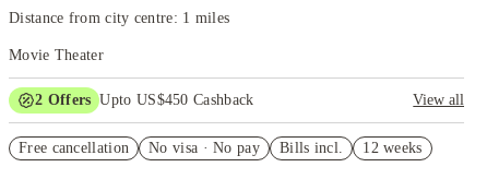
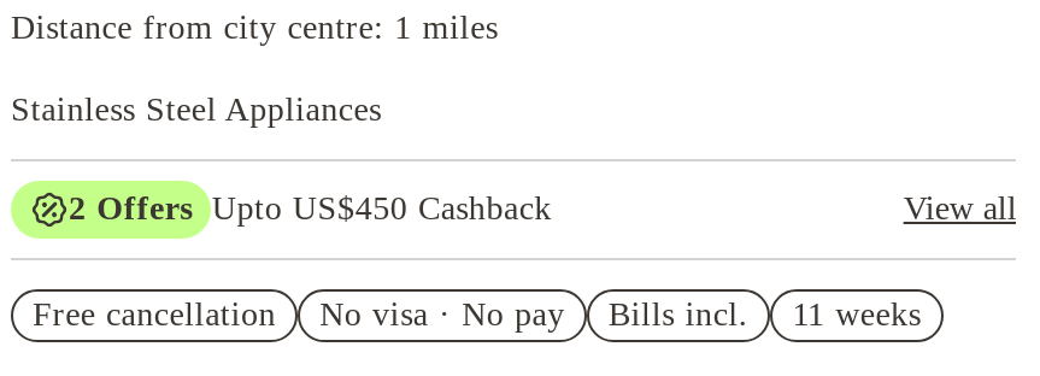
[9,47,104,64] Movie Theater -> [11,92,382,128] Stainless Steel Appliances
[19,140,422,156] Free cancellation No visa · No pay Bills incl. 12 weeks -> [33,297,921,333] Free cancellation No visa · No pay Bills incl. 11 weeks

